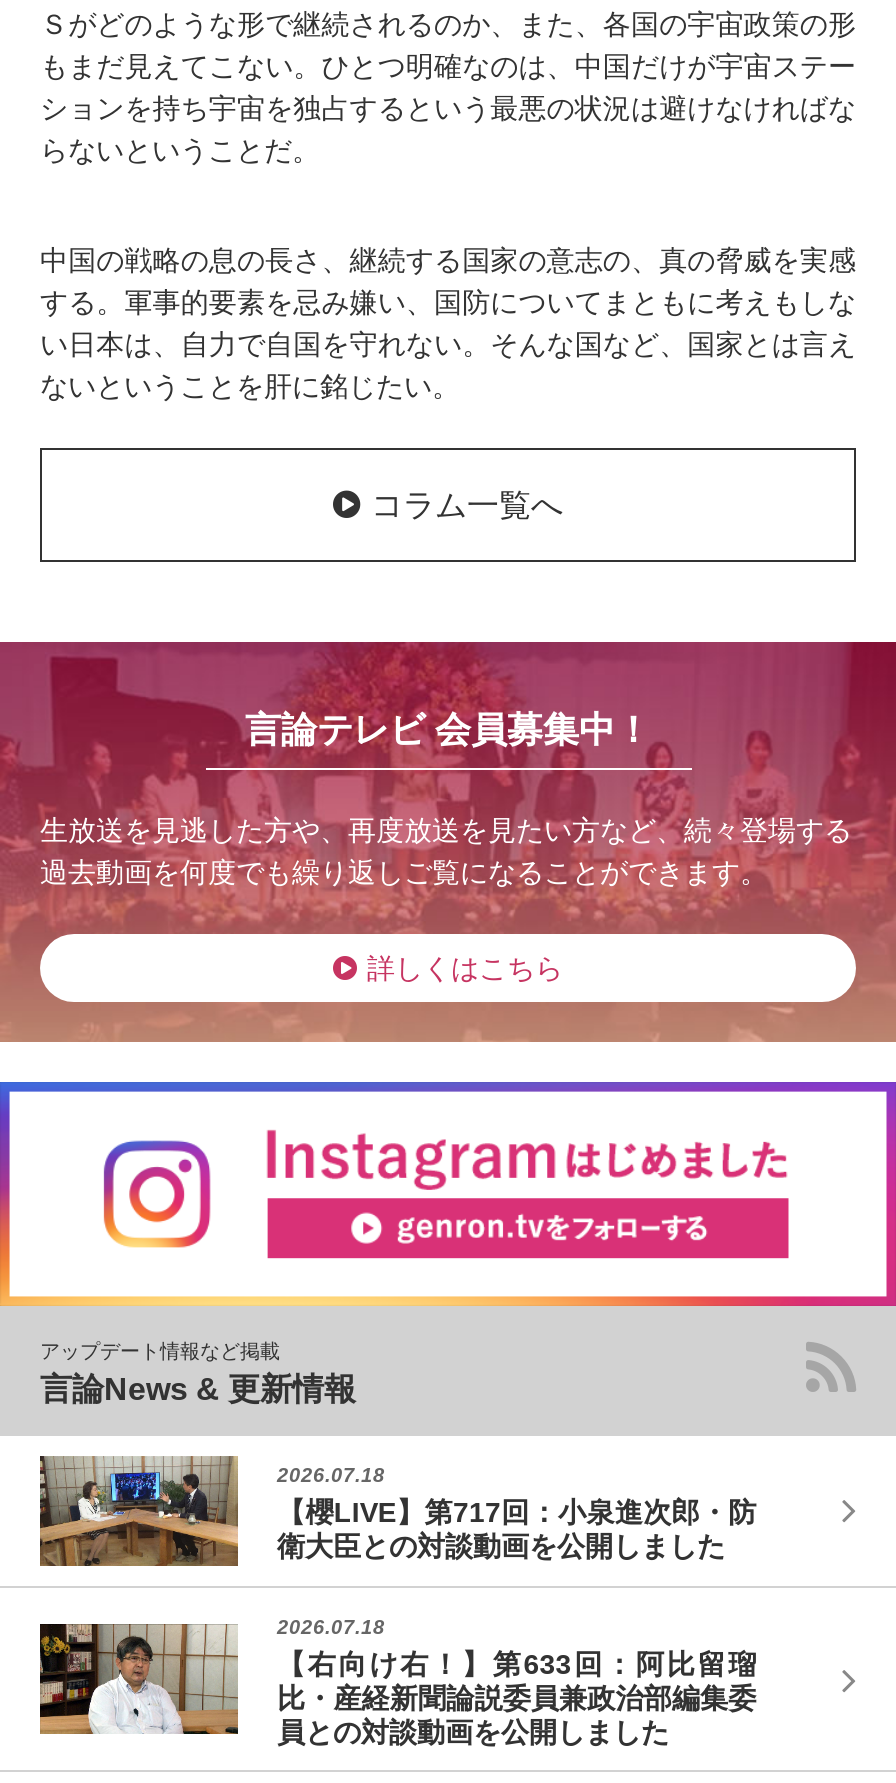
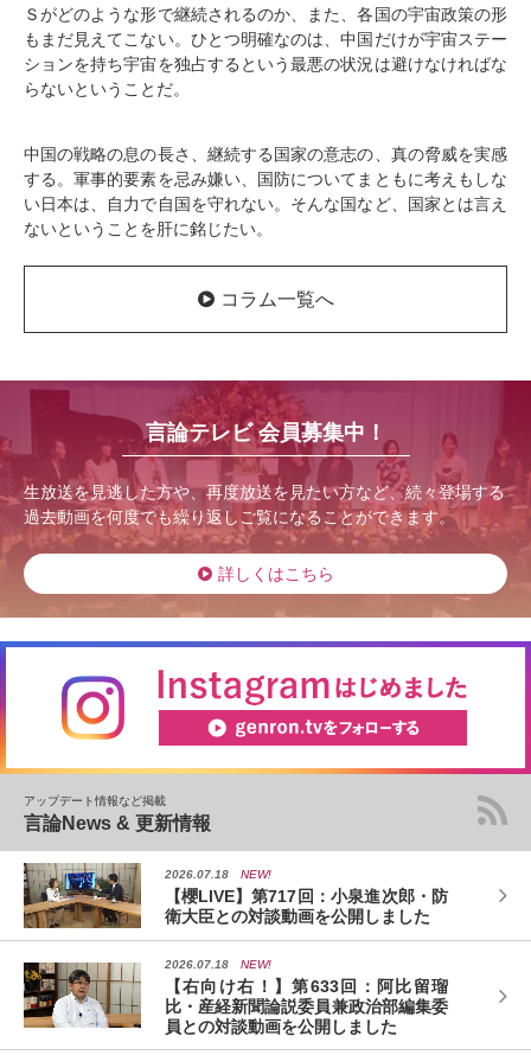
none -> [240,868,271,881] NEW!
none -> [240,958,271,971] NEW!

